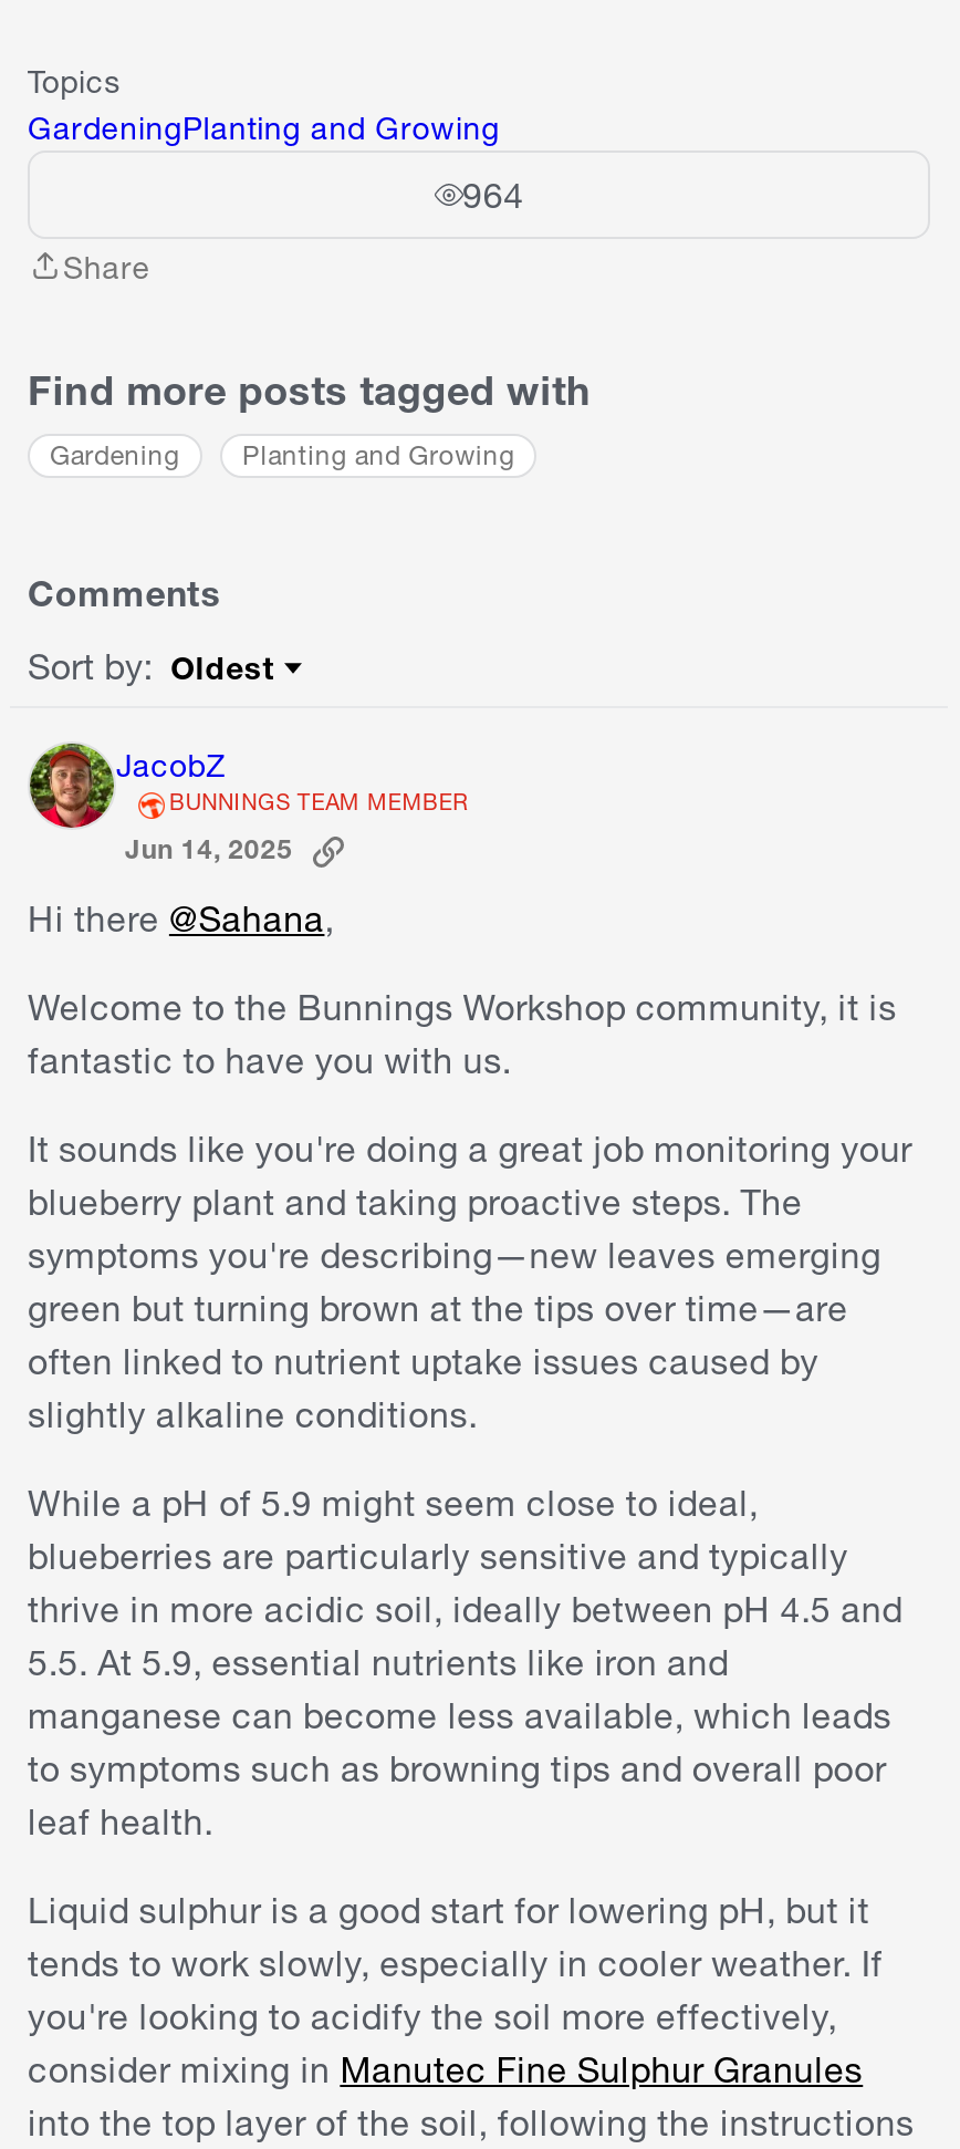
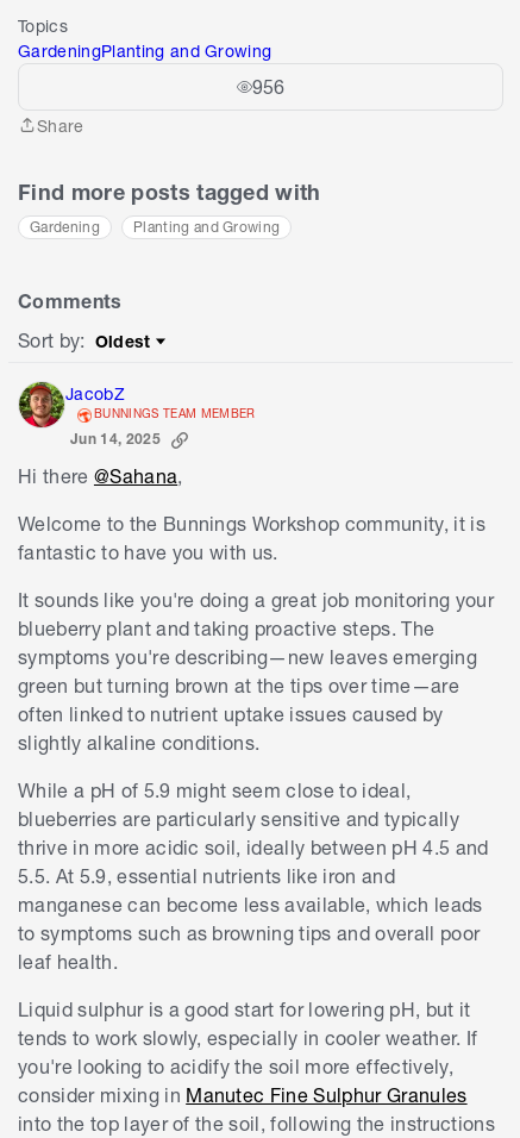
[462,174,524,216] 964 -> [252,75,285,98] 956

